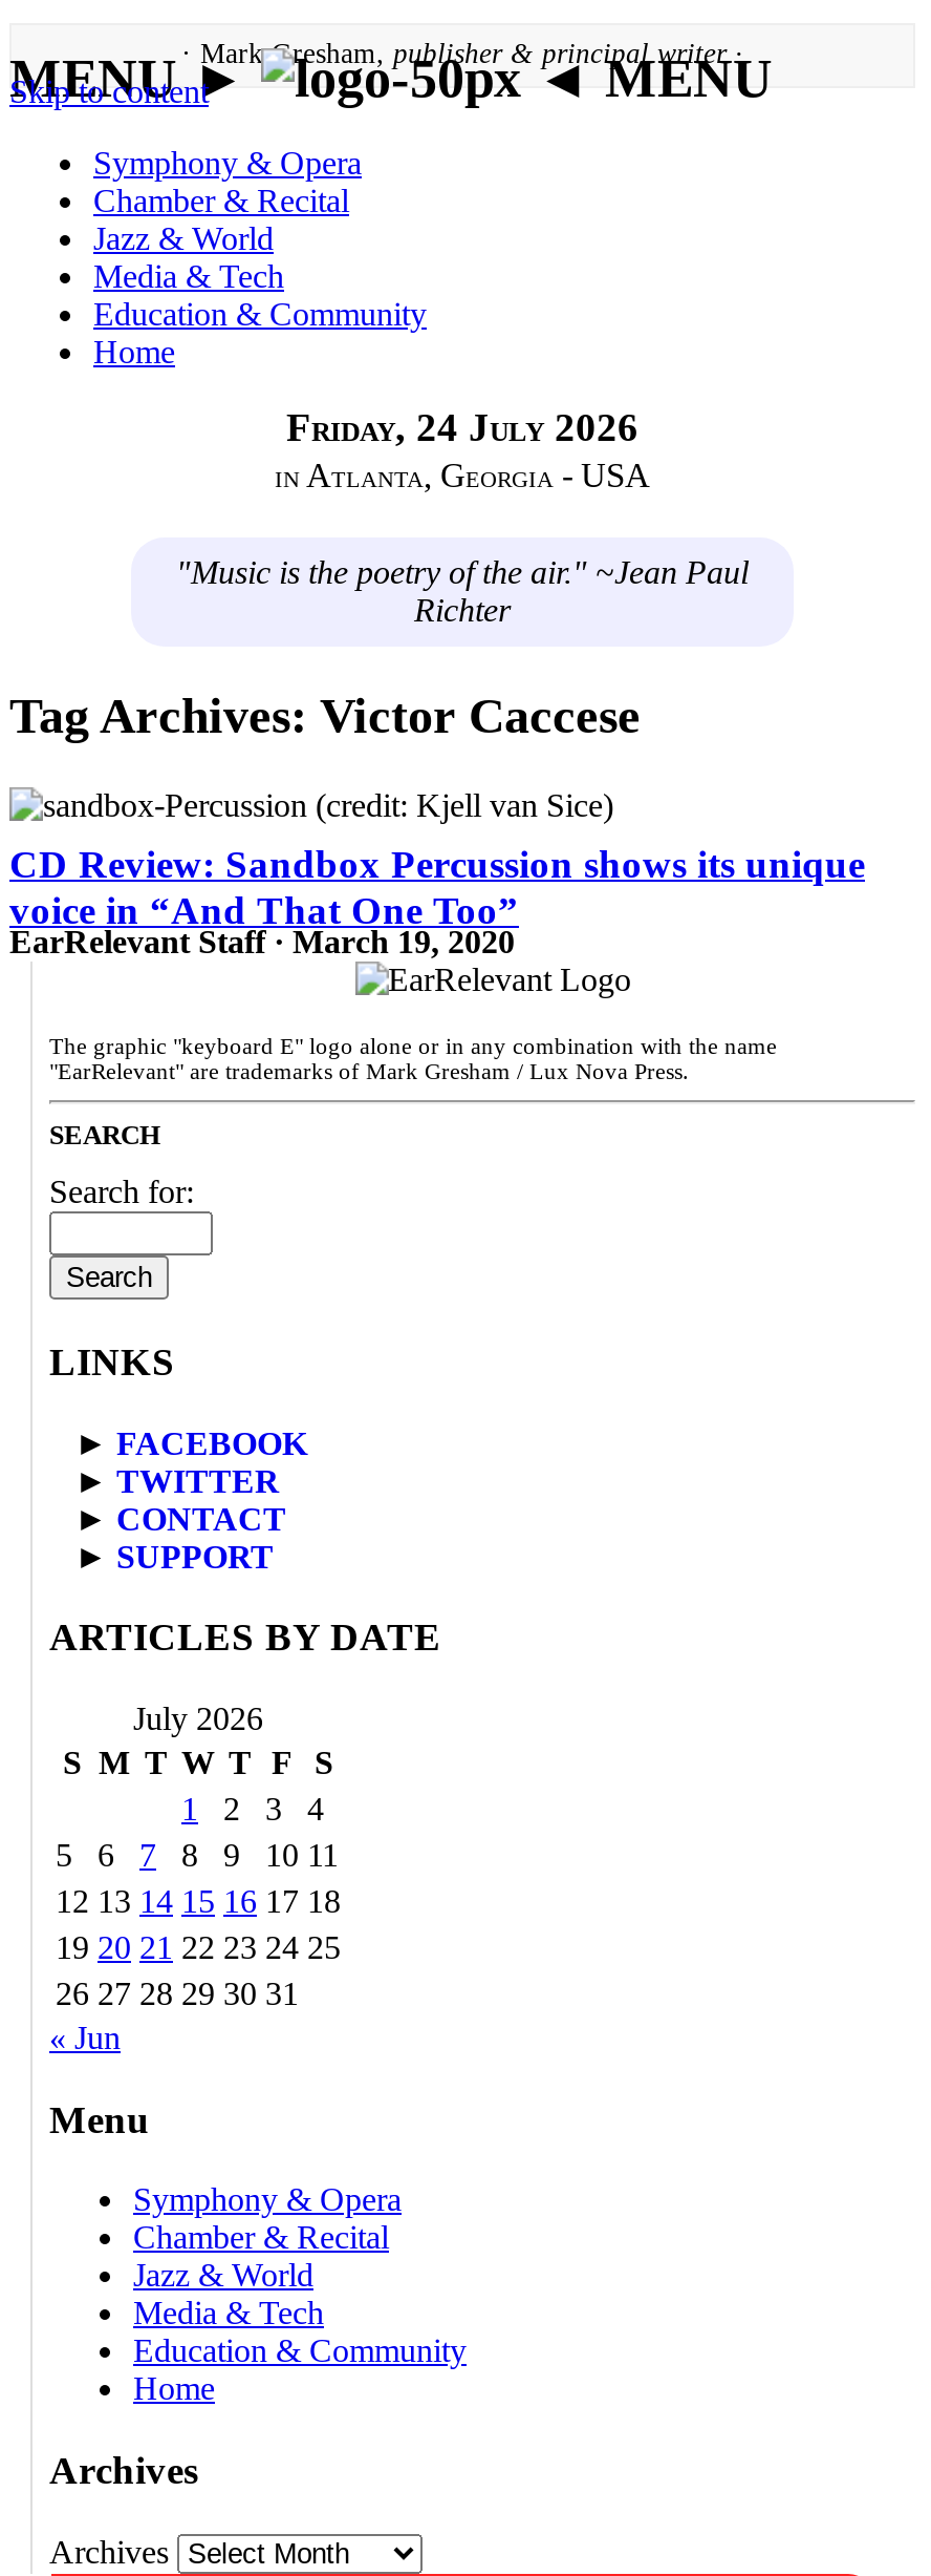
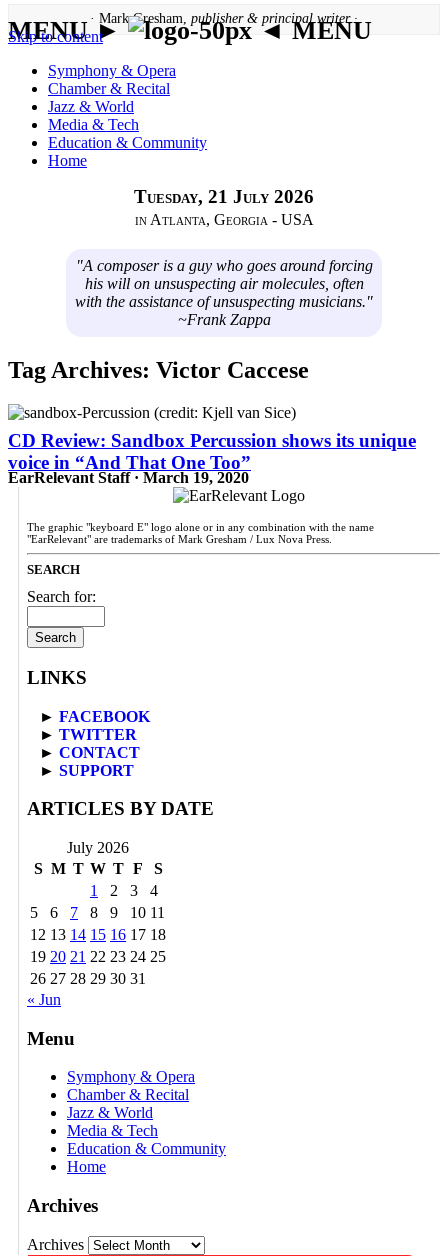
[286,405,638,449] Friday, 24 July 2026 -> [134,186,314,207] Tuesday, 21 July 2026
[176,554,749,628] "Music is the poetry of the air." ~Jean Paul | Richter -> [75,257,373,328] "A composer is a guy who goes around forcing | his will on unsuspecting air molecules, often | with the assistance of unsuspecting musicians." | ~Frank Zappa

